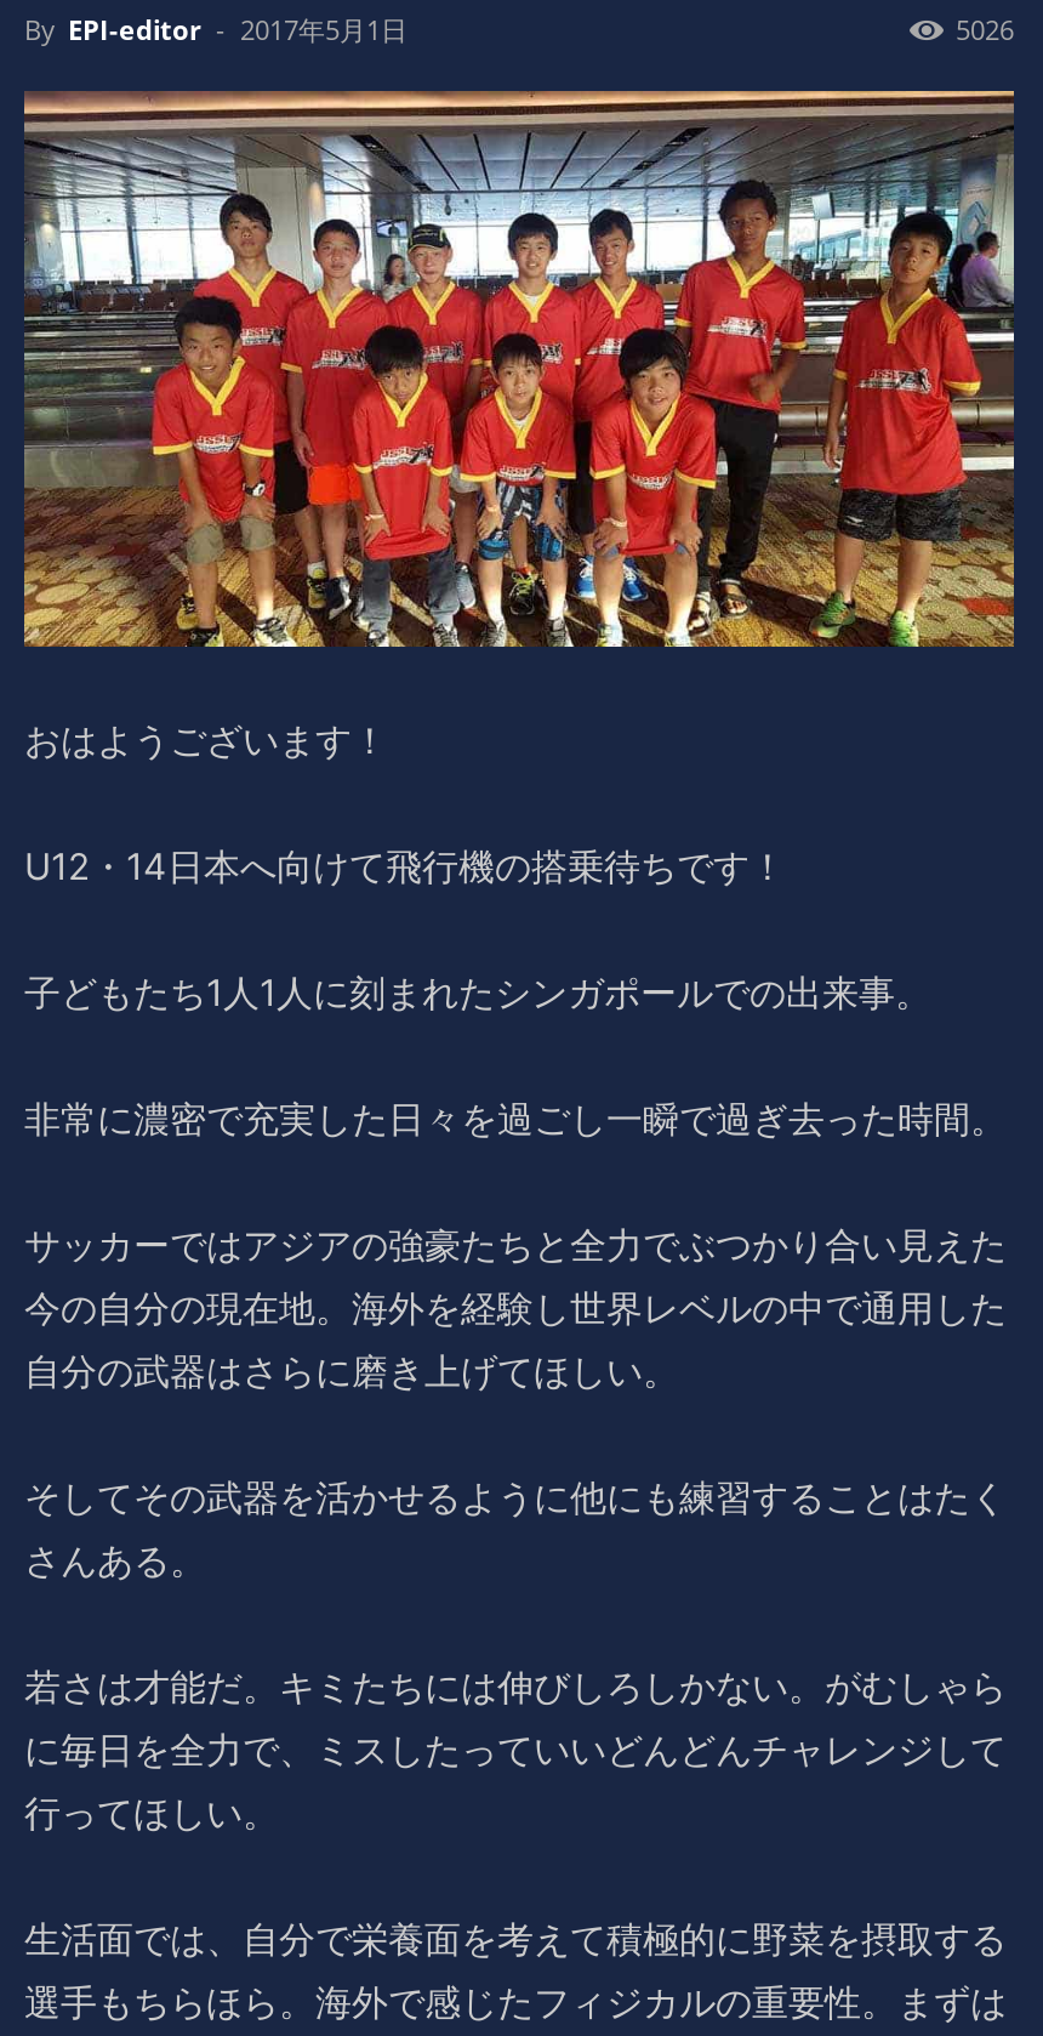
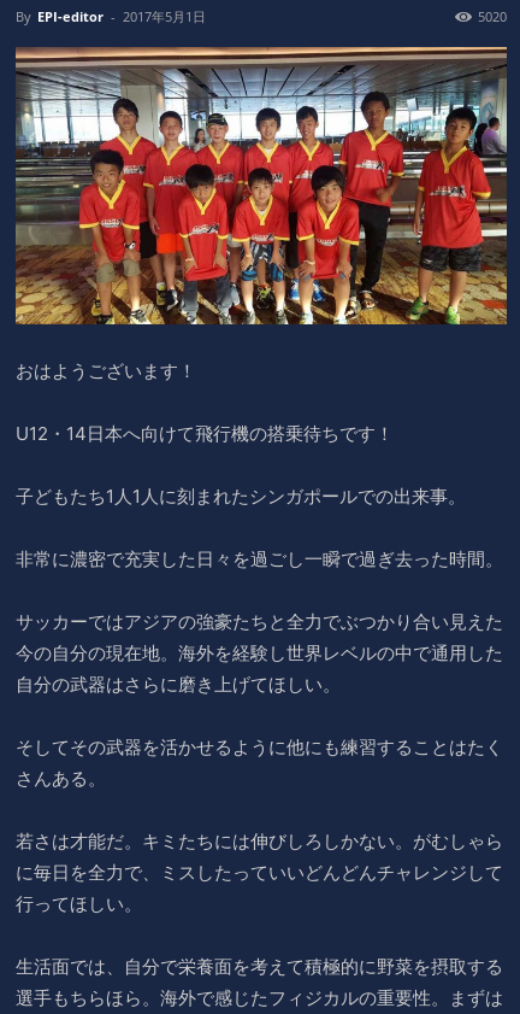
[956,11,1014,47] 5026 -> [478,7,507,25] 5020

